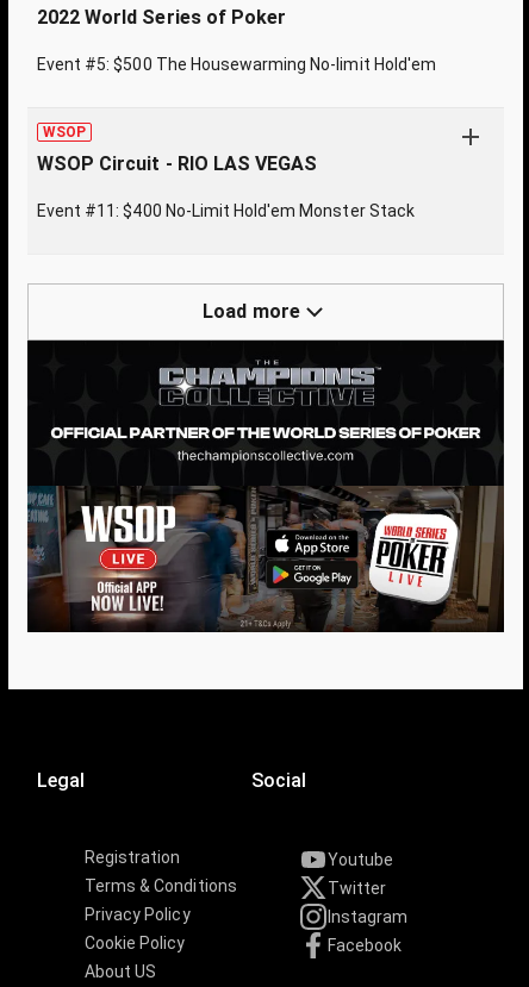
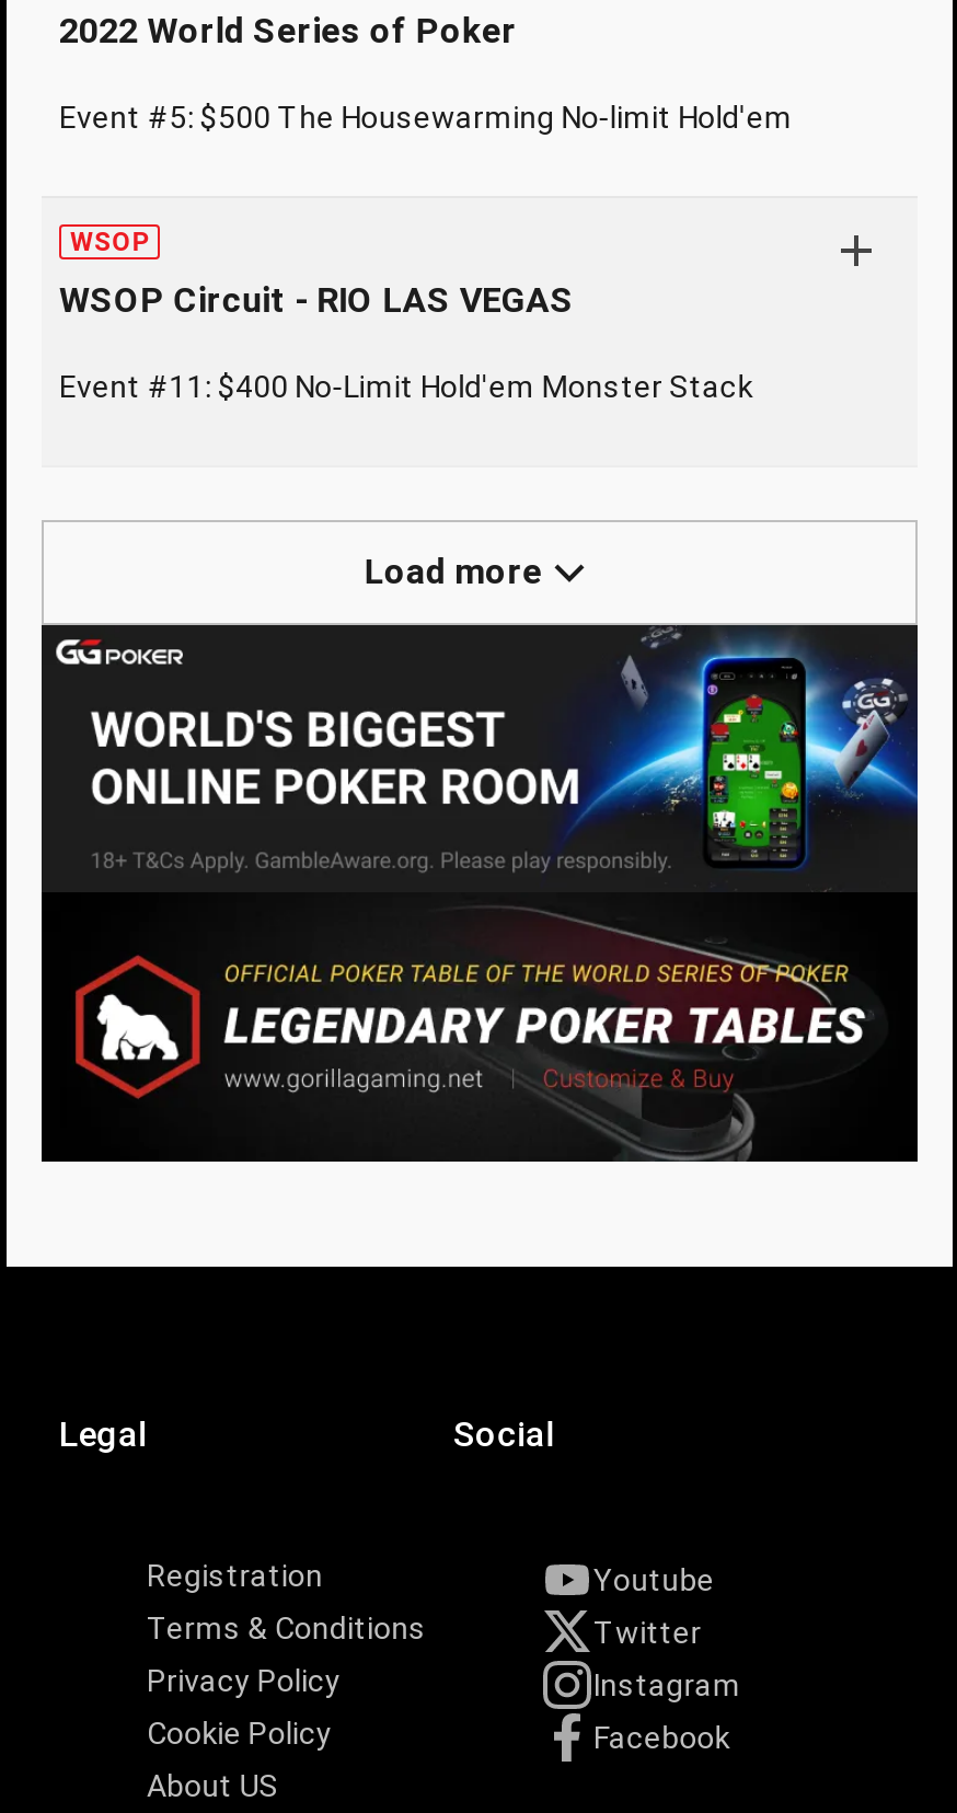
[35,342,505,475] [image] -> [53,625,920,875] [image]
[26,486,504,631] [image] -> [39,892,918,1162] [image]

